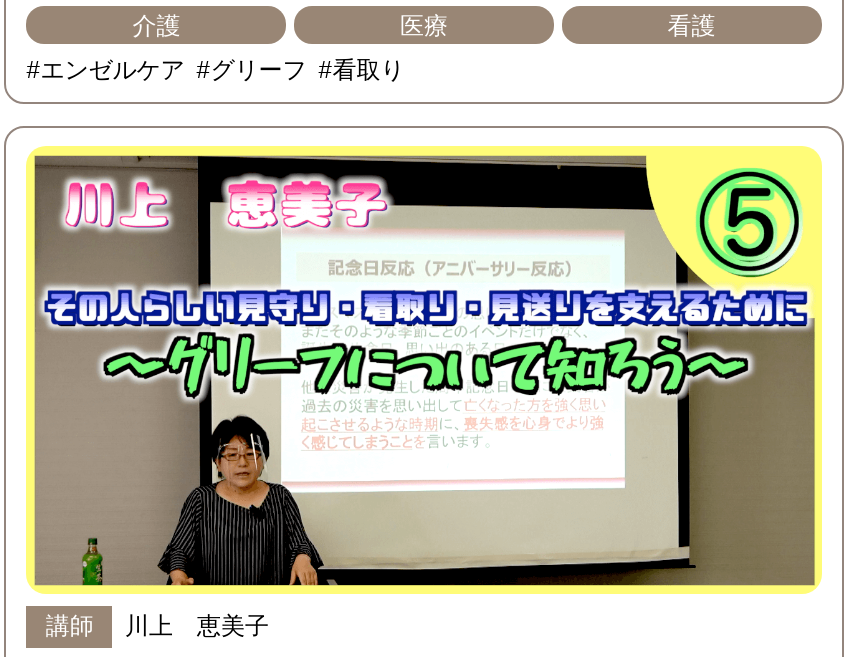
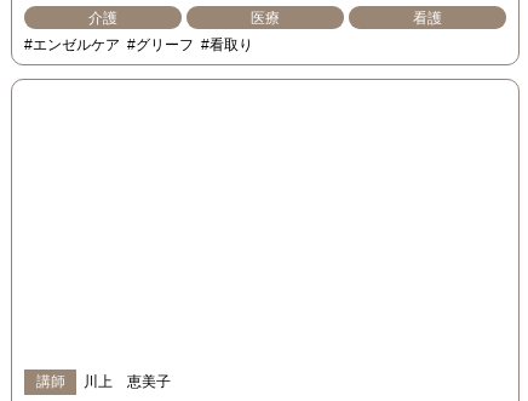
[24,144,824,596] [image] -> none

